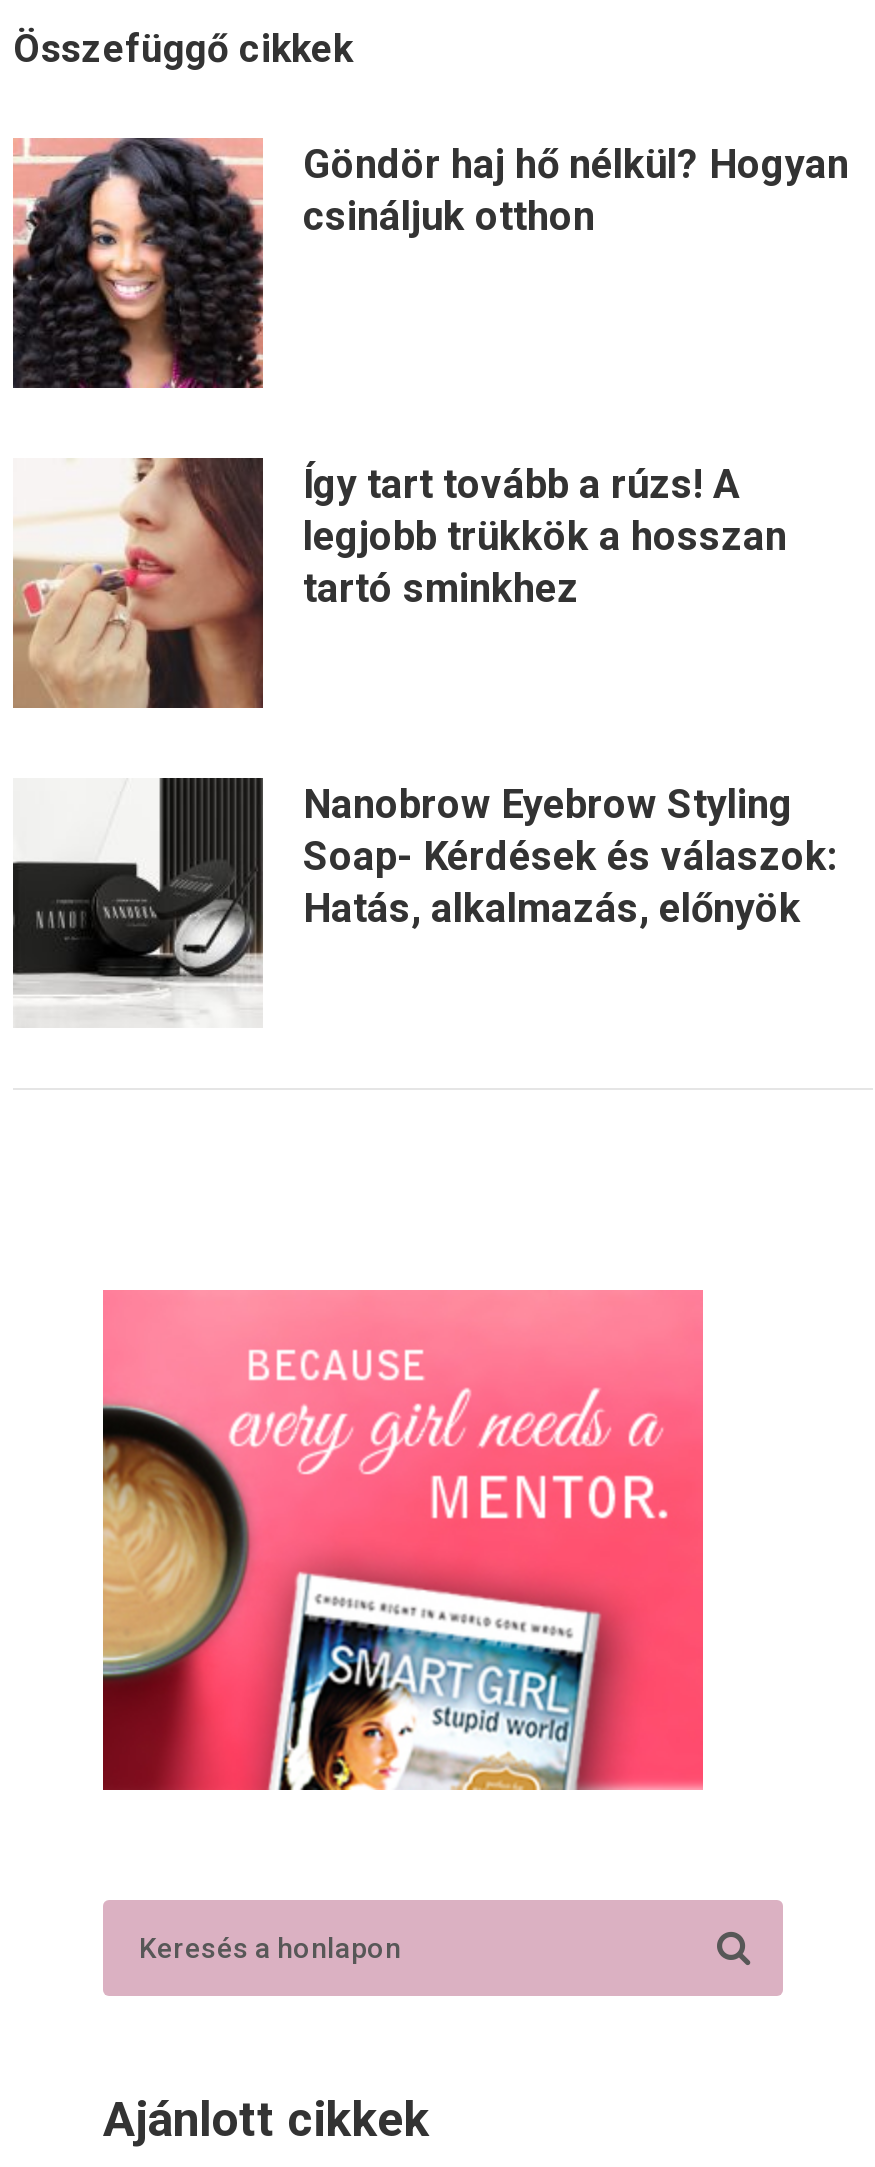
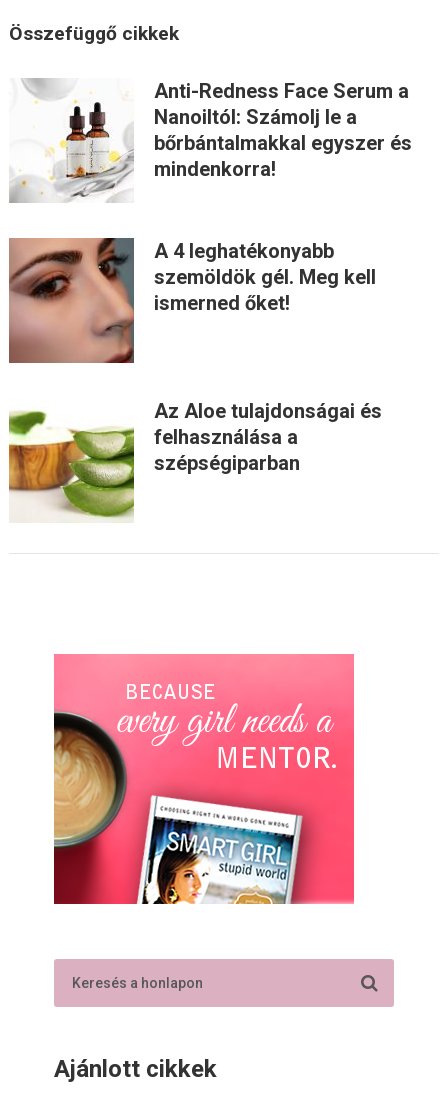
[11,136,849,390] [image] | Göndör haj hő nélkül? Hogyan | csináljuk otthon -> [9,78,412,203] [image] | Anti-Redness Face Serum a | Nanoiltól: Számolj le a | bőrbántalmakkal egyszer és | mindenkorra!
[13,456,787,710] [image] | Így tart tovább a rúzs! A | legjobb trükkök a hosszan | tartó sminkhez -> [8,237,376,364] [image] | A 4 leghatékonyabb | szemöldök gél. Meg kell | ismerned őket!
[11,776,837,1018] [image] | Nanobrow Eyebrow Styling | Soap- Kérdések és válaszok: | Hatás, alkalmazás, előnyök -> [8,398,382,519] [image] | Az Aloe tulajdonságai és | felhasználása a | szépségiparban

